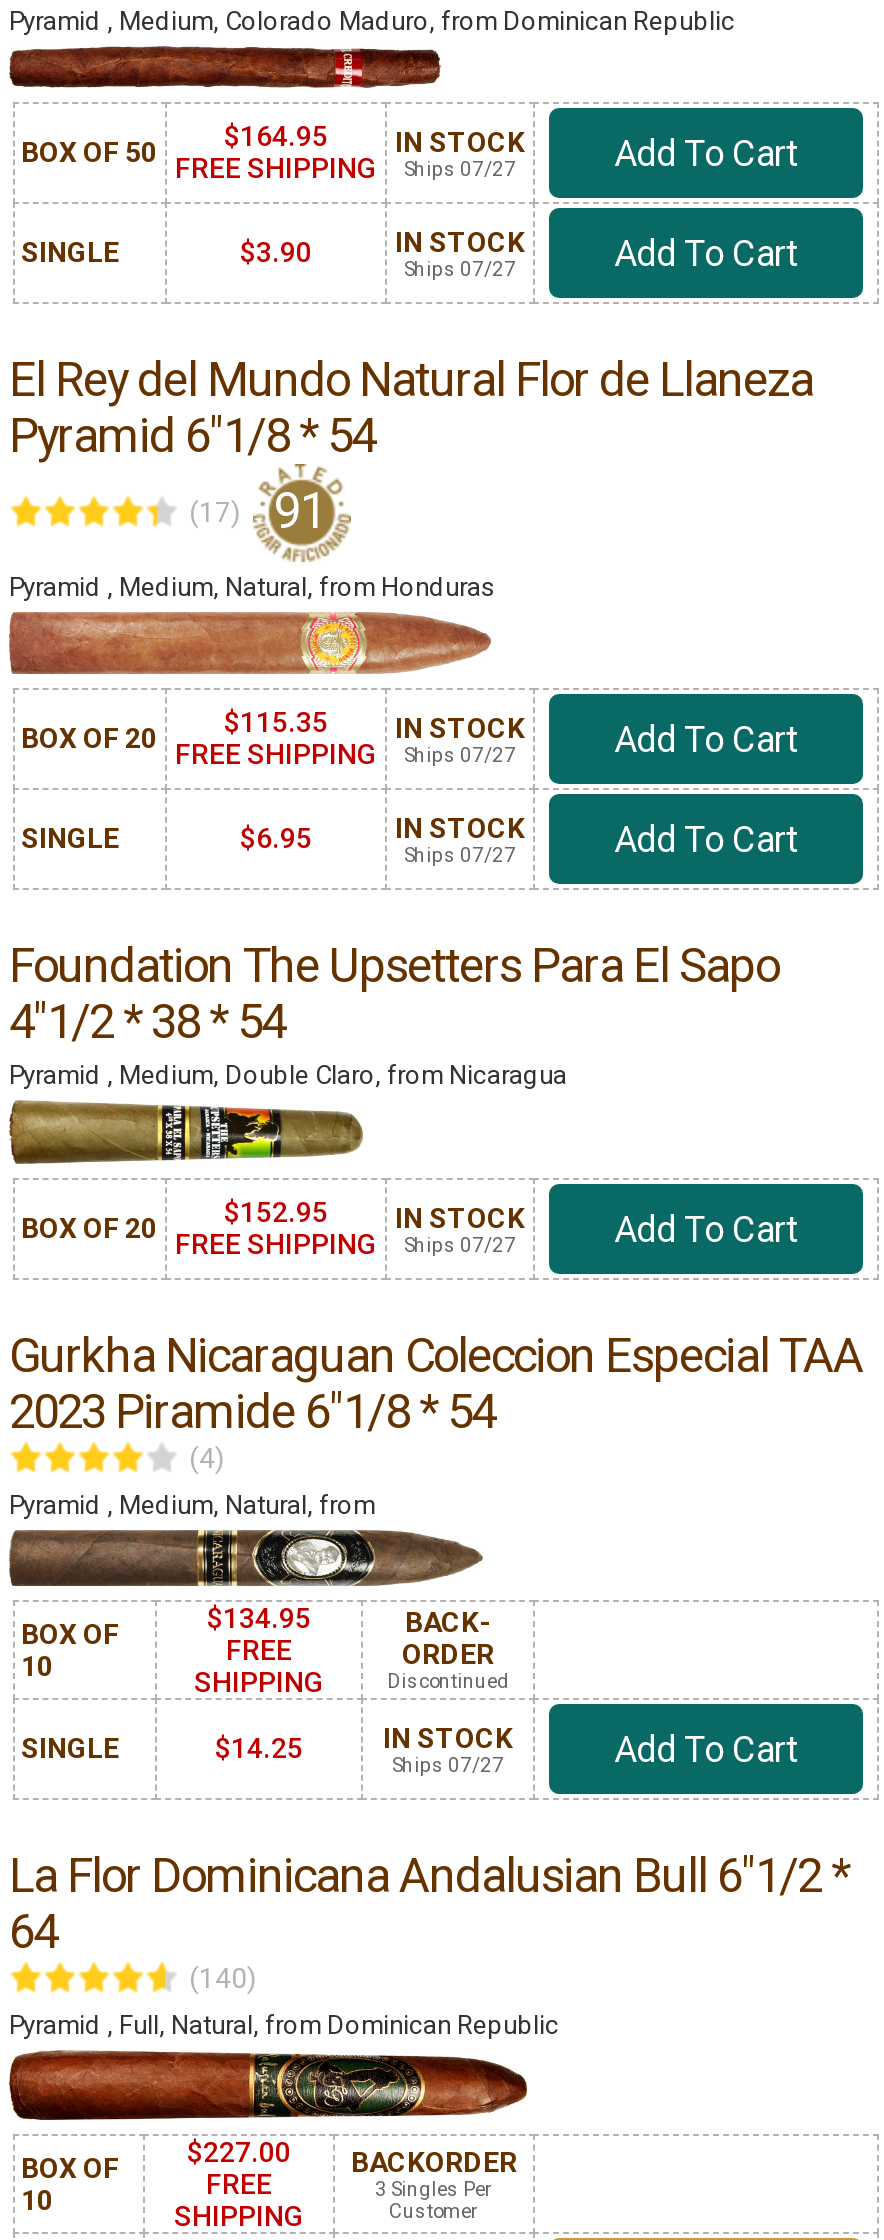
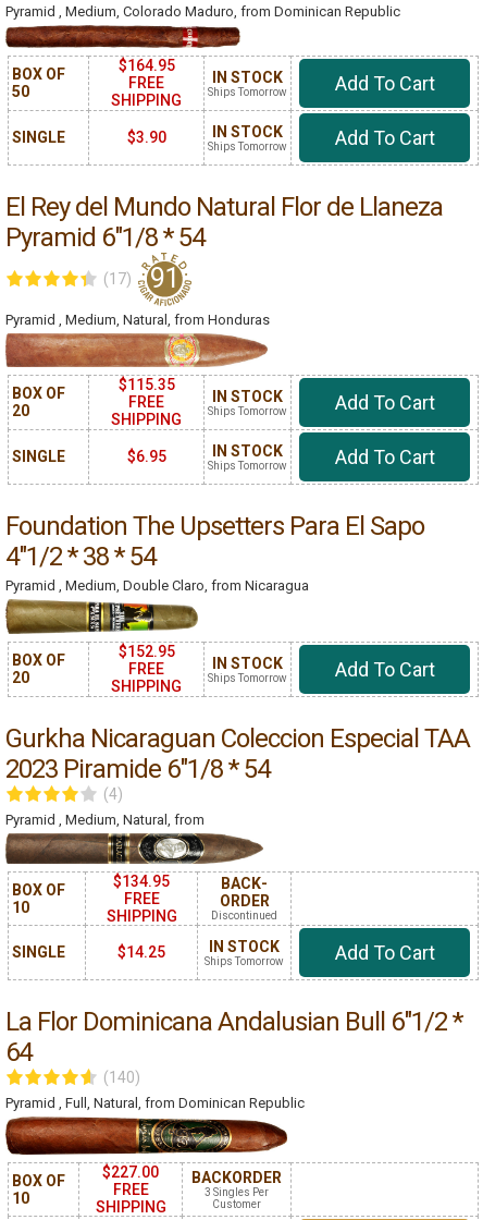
[404,158,516,180] Ships 07/27 -> [208,86,287,98] Ships Tomorrow
[404,258,516,280] Ships 07/27 -> [208,141,287,152] Ships Tomorrow
[404,743,516,765] Ships 07/27 -> [208,405,287,417] Ships Tomorrow
[404,843,516,865] Ships 07/27 -> [208,459,287,471] Ships Tomorrow
[404,1235,516,1257] Ships 07/27 -> [208,673,287,685] Ships Tomorrow
[392,1755,504,1777] Ships 07/27 -> [205,956,284,968] Ships Tomorrow

